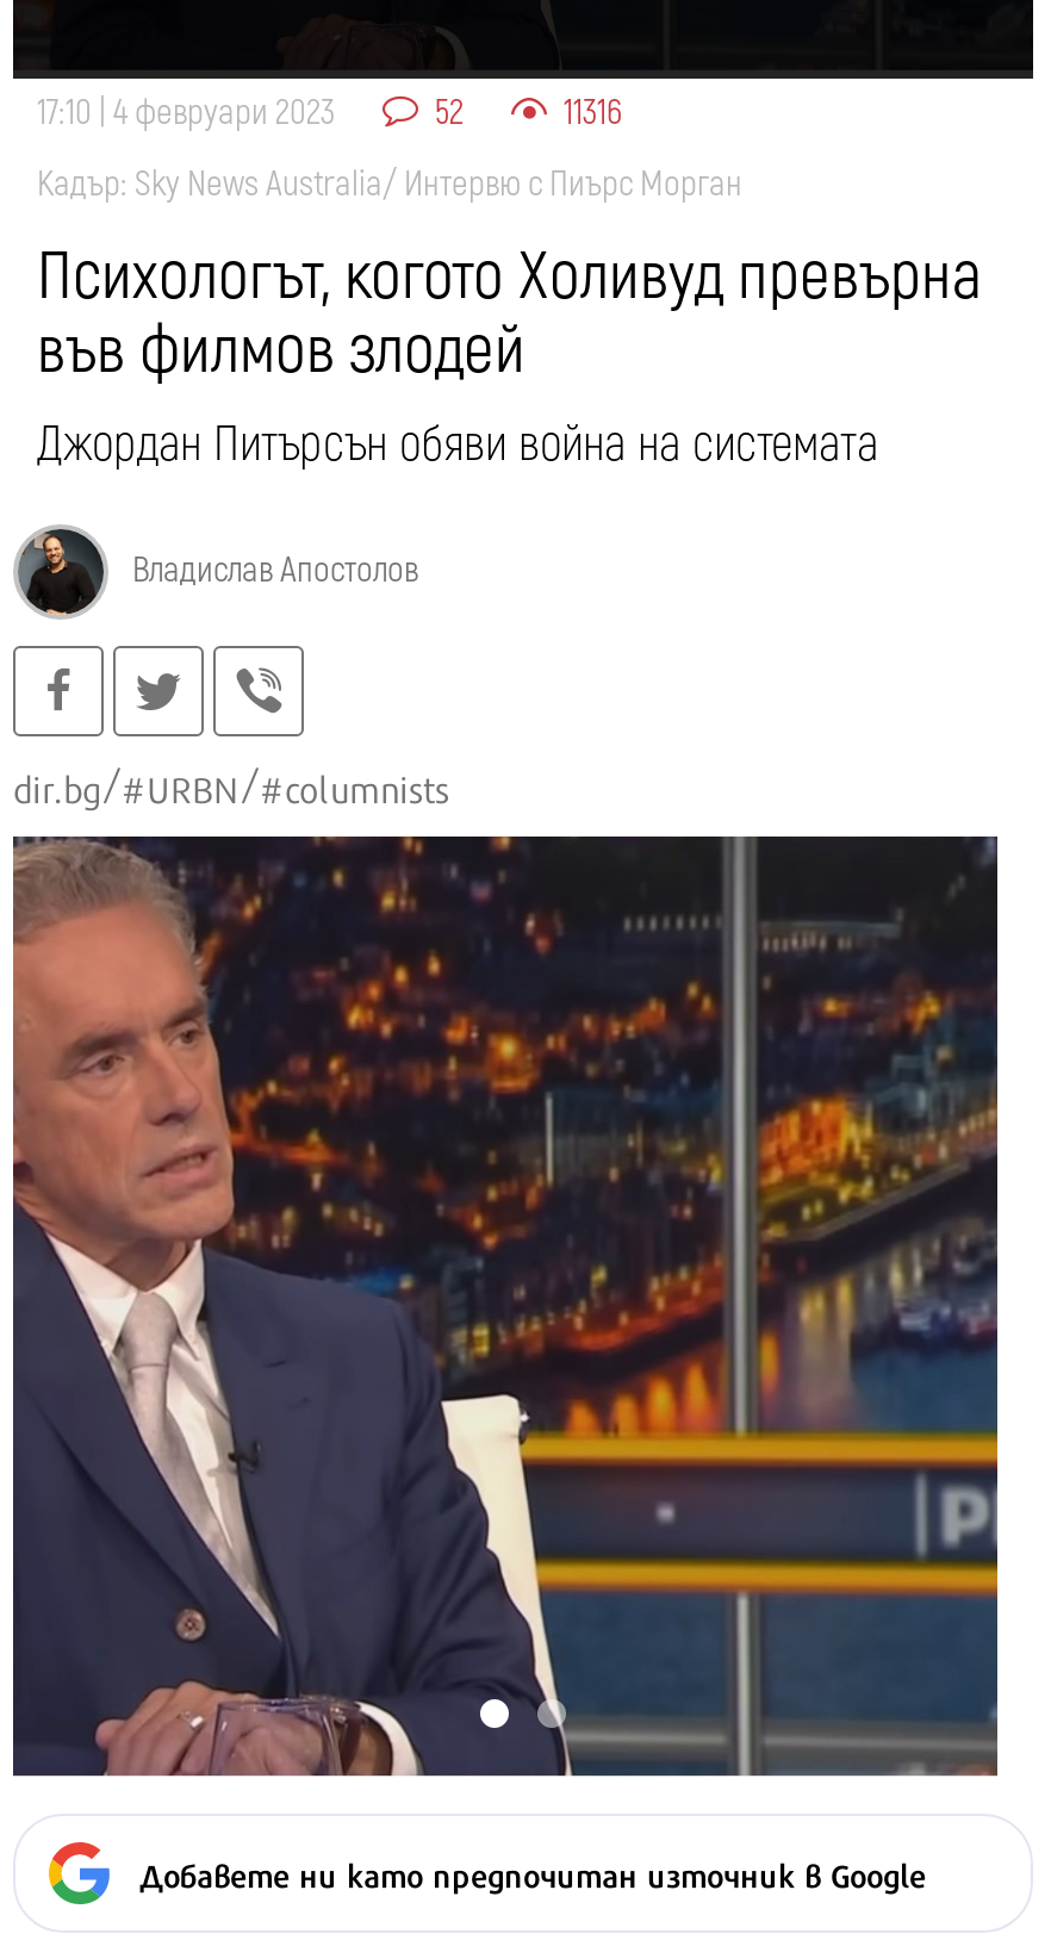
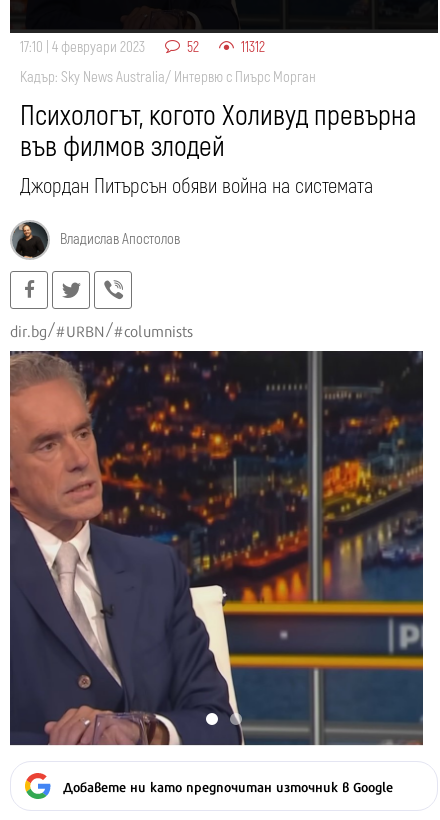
[564,90,621,135] 11316 -> [241,38,265,57] 11312

